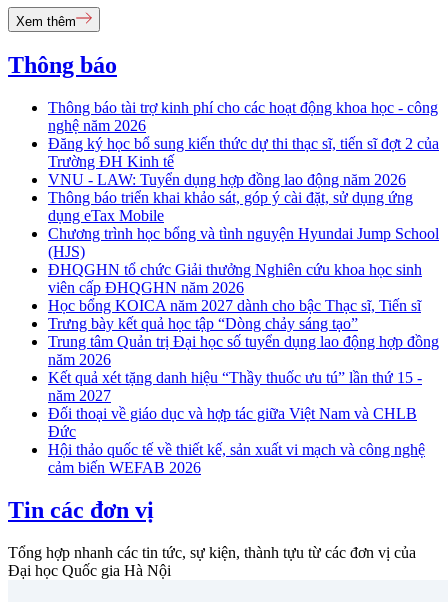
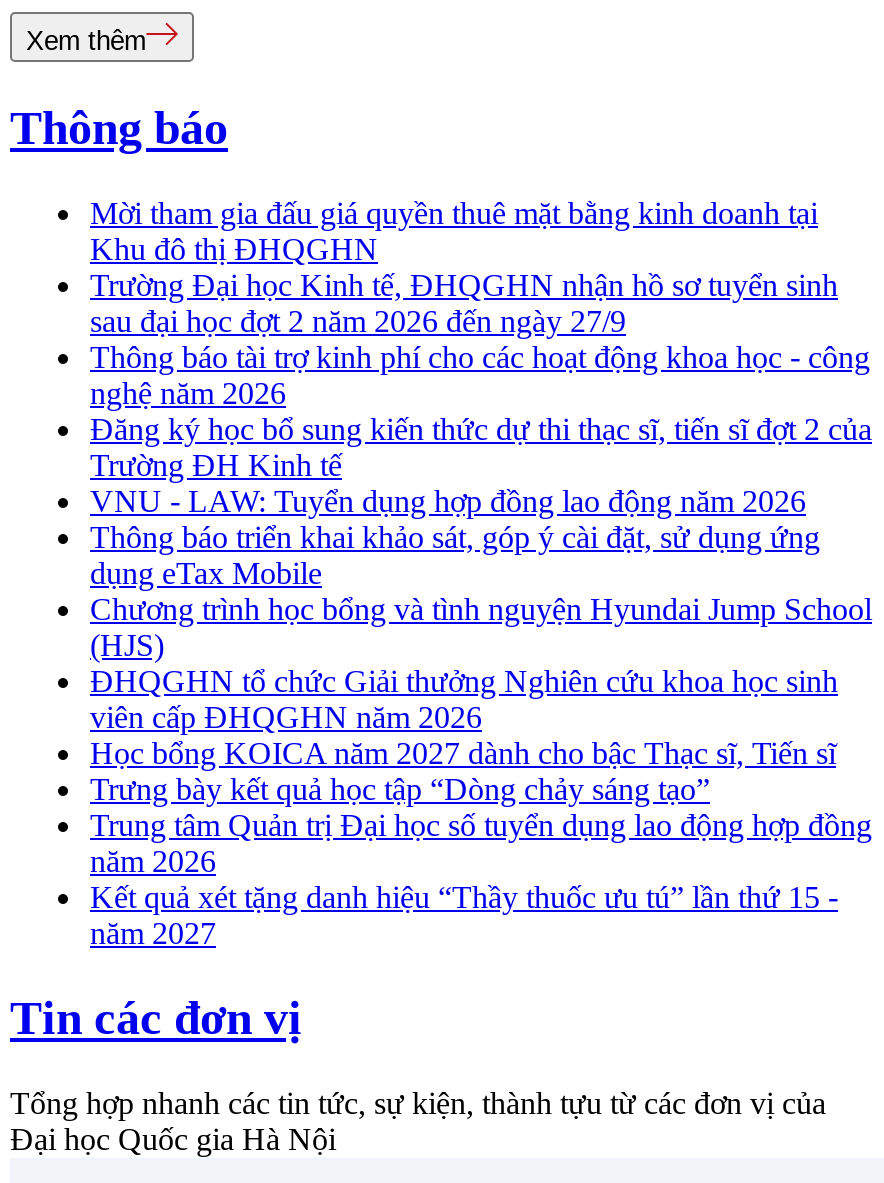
none -> [90,196,838,338] Mời tham gia đấu giá quyền thuê mặt bằng kinh doanh tại | Khu đô thị ĐHQGHN | Trường Đại học Kinh tế, ĐHQGHN nhận hồ sơ tuyển sinh | sau đại học đợt 2 năm 2026 đến ngày 27/9
moved [48,99,439,404] -> [90,340,872,950]: Thông báo tài trợ kinh phí cho các hoạt động khoa học - công | nghệ năm 2026 | Đăng ký học bổ sung kiến thức dự thi thạc sĩ, tiến sĩ đợt 2 của | ... | Kết quả xét tặng danh hiệu “Thầy thuốc ưu tú” lần thứ 15 - | năm 2027
[48,405,425,476] Đối thoại về giáo dục và hợp tác giữa Việt Nam và CHLB | Đức | Hội thảo quốc tế về thiết kế, sản xuất vi mạch và công nghệ | cảm biến WEFAB 2026 -> none

